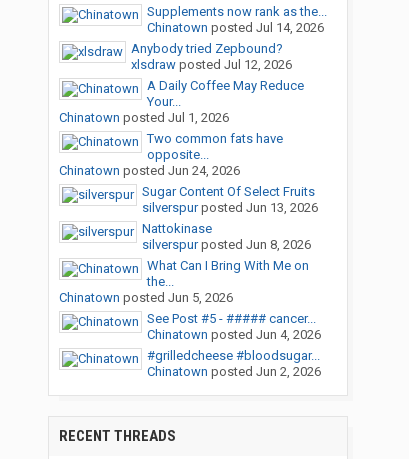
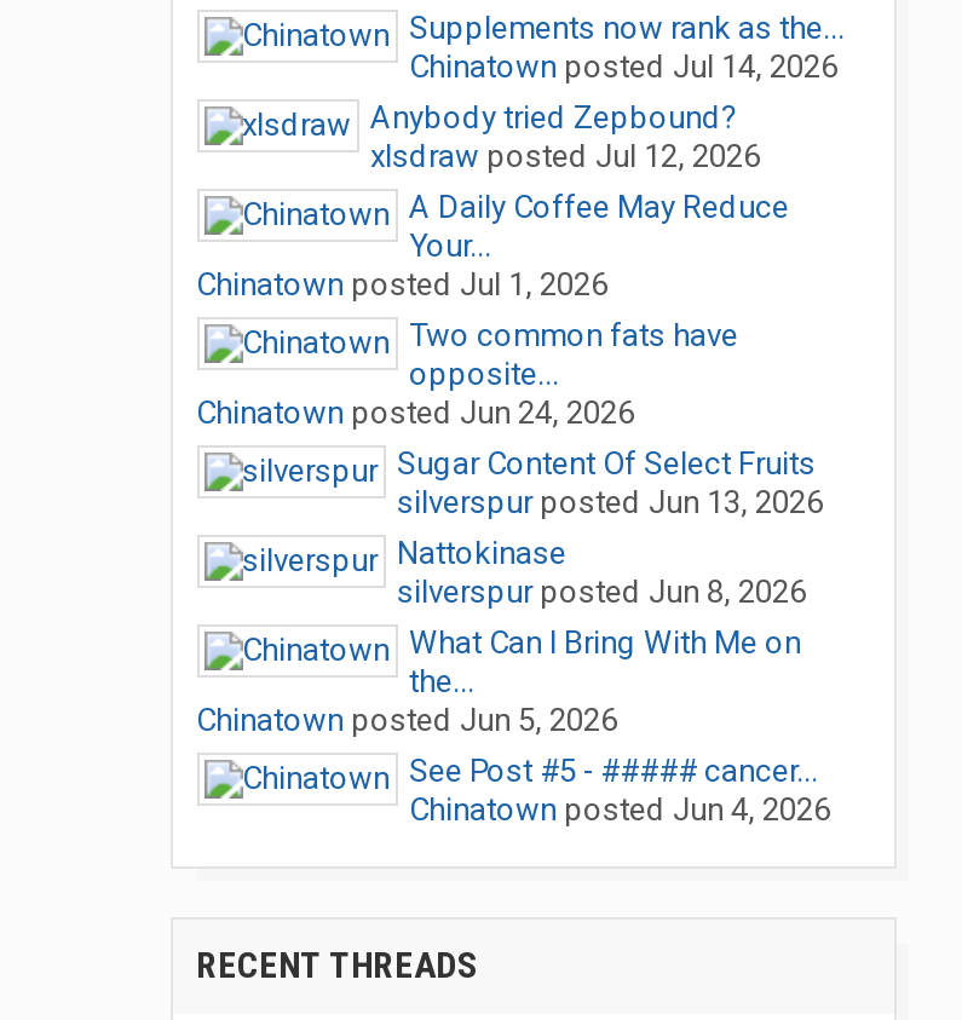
[146,348,320,379] #grilledcheese #bloodsugar... | Chinatown posted Jun 2, 2026 -> none

